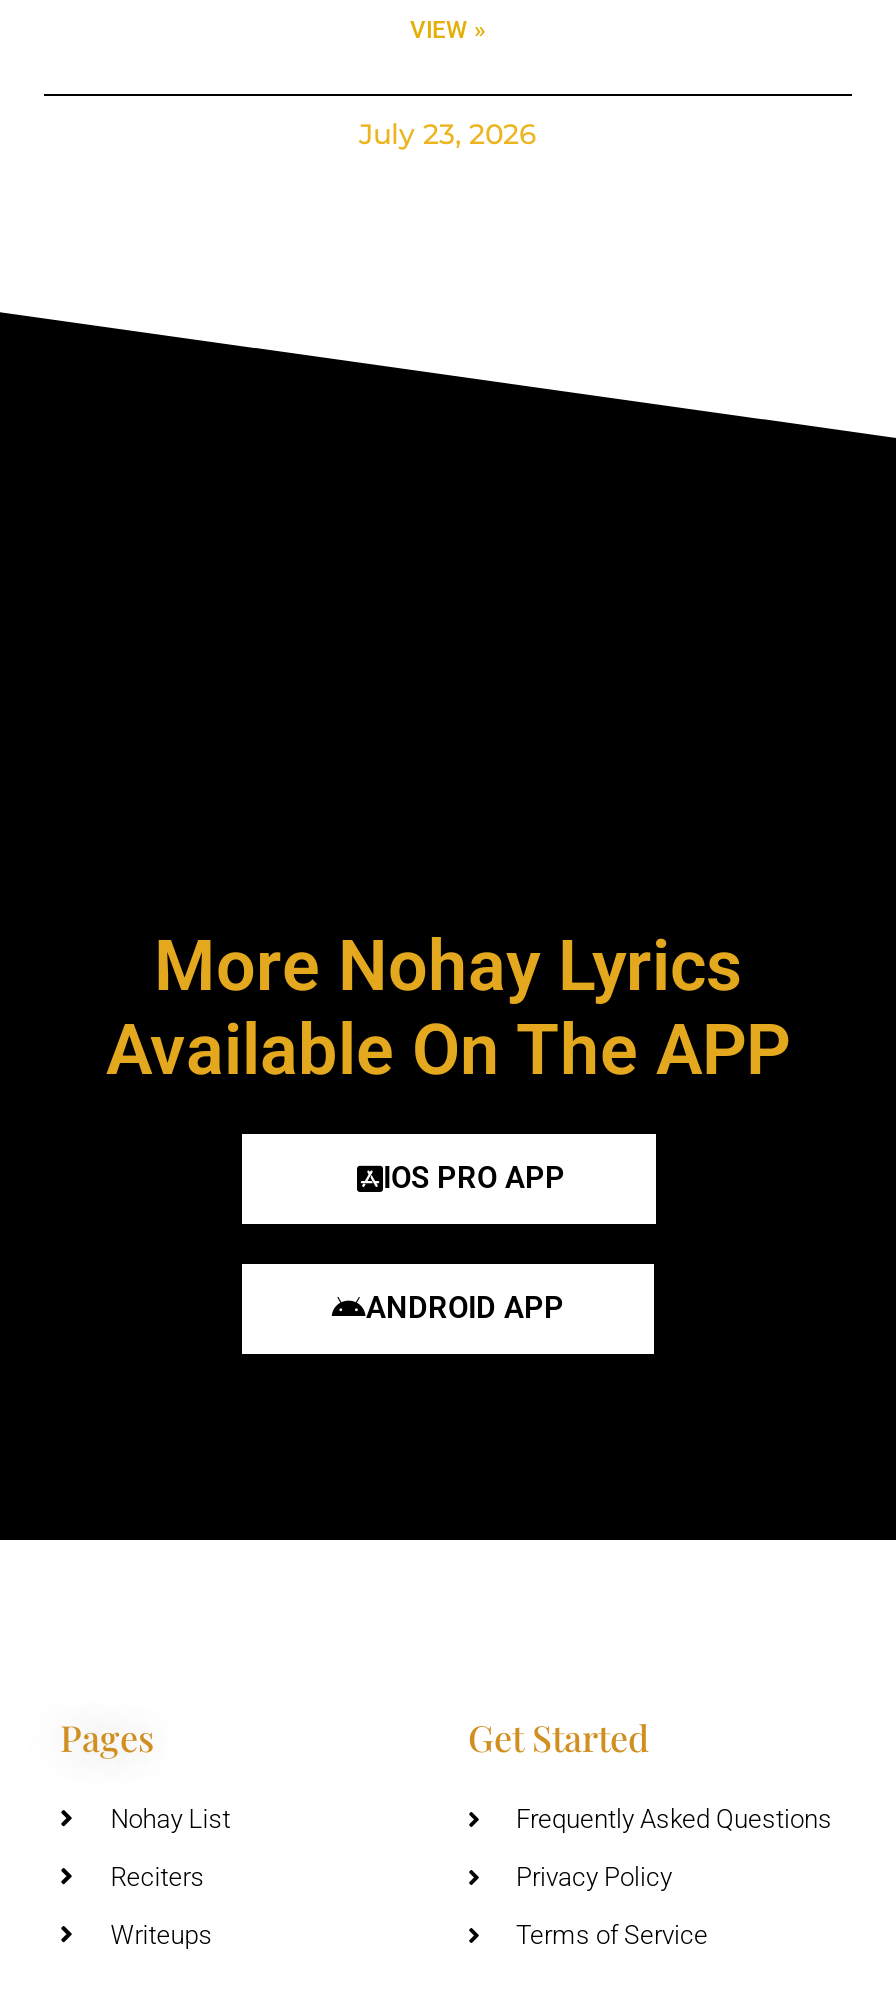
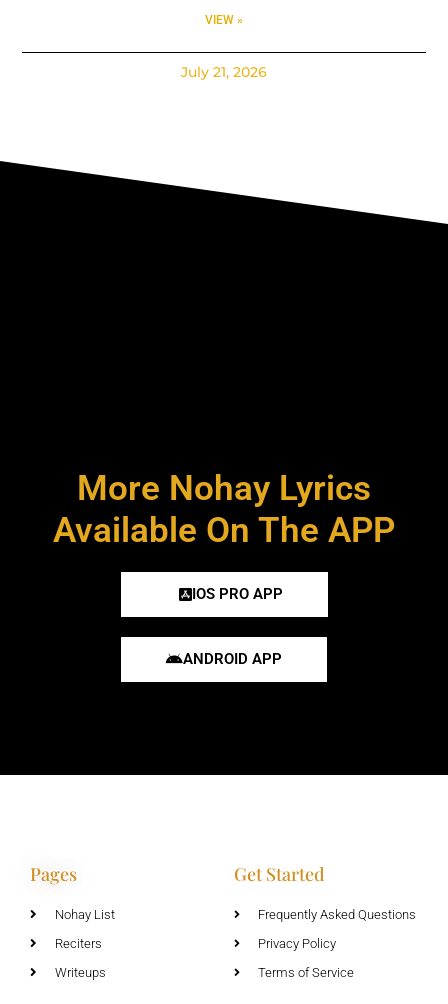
[359,116,537,152] July 23, 2026 -> [181,63,267,81] July 21, 2026

